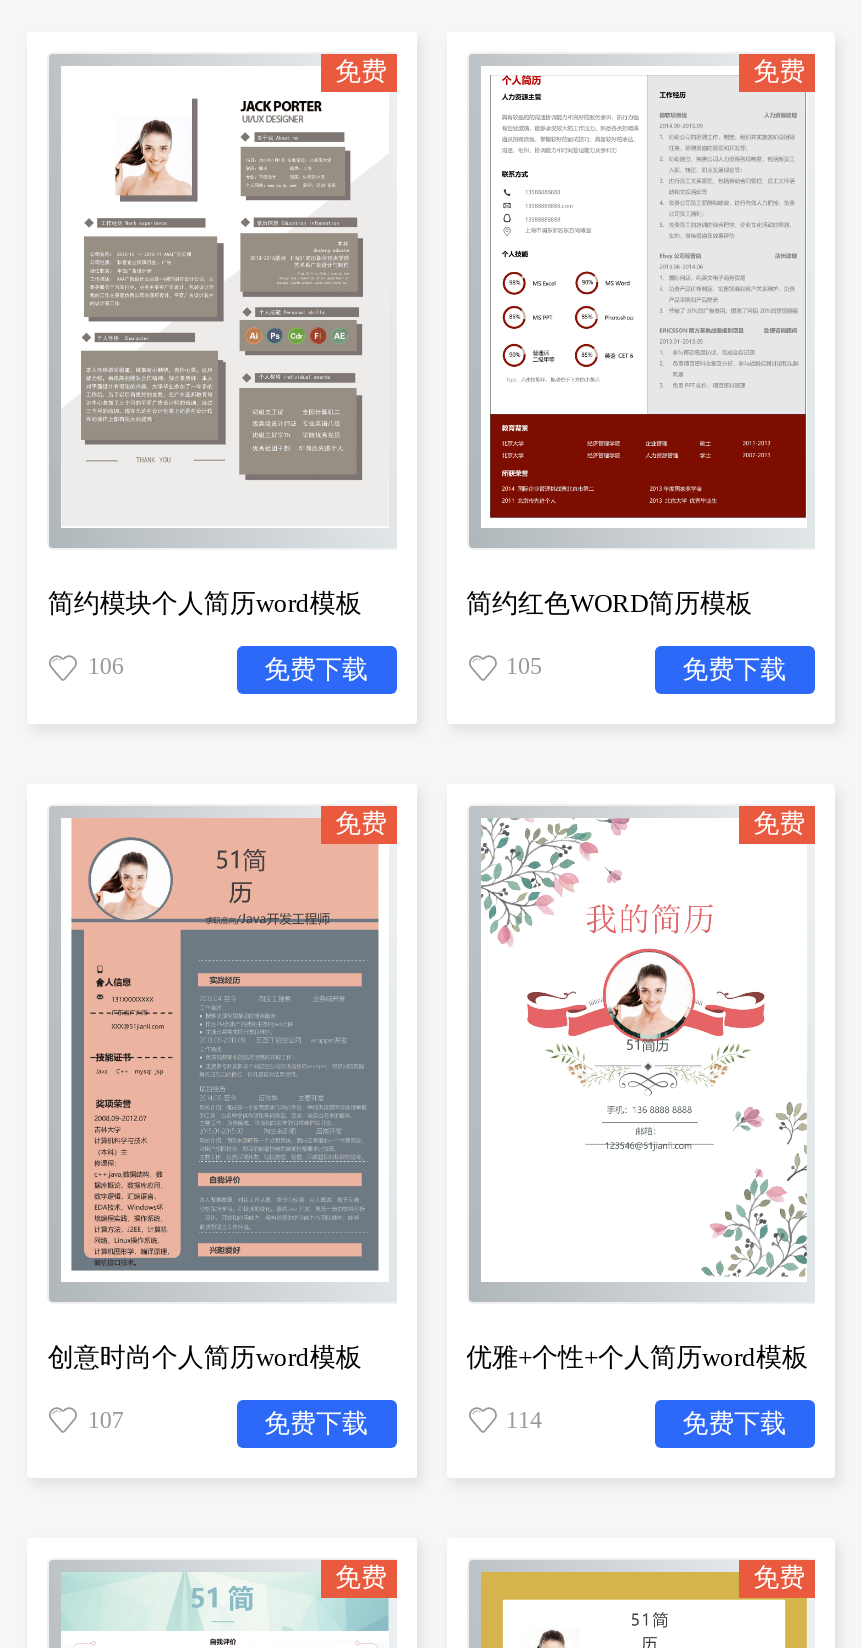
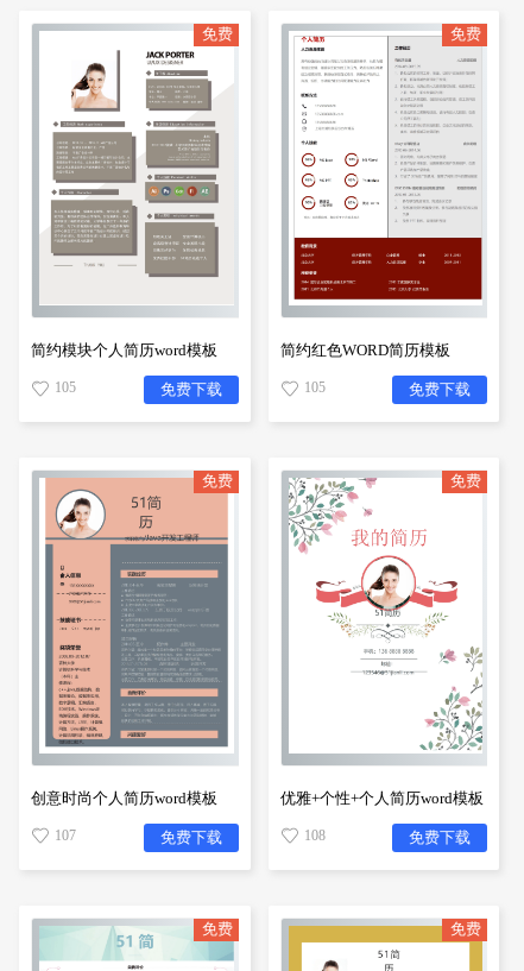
[88,652,124,680] 106 -> [55,379,77,396] 105
[506,1405,542,1433] 114 -> [304,827,325,843] 108

